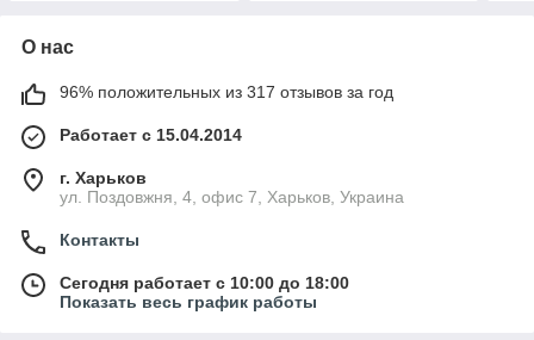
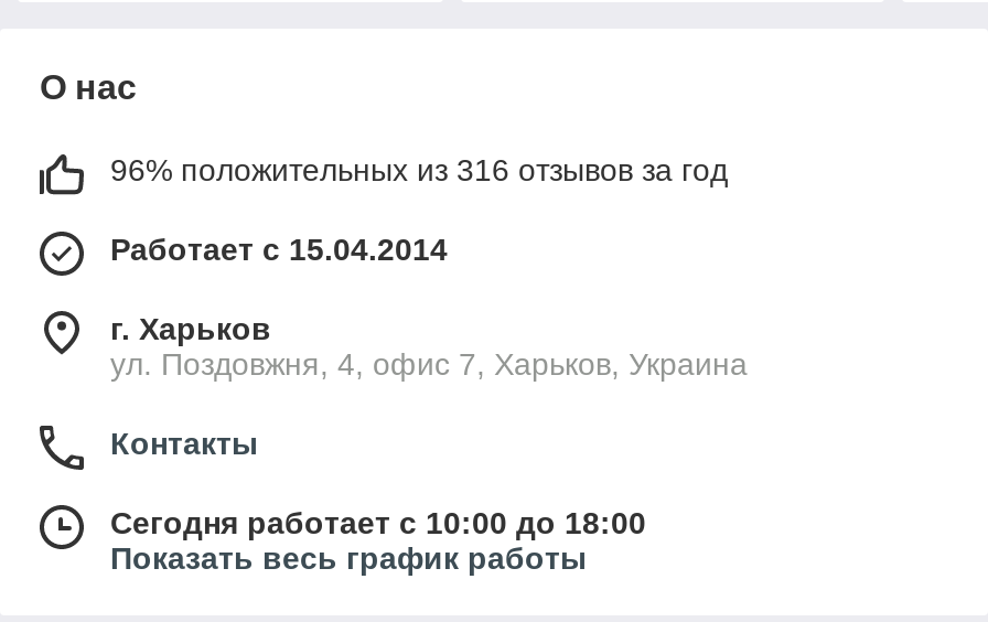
[60,82,393,101] 96% положительных из 317 отзывов за год -> [110,152,728,187] 96% положительных из 316 отзывов за год

